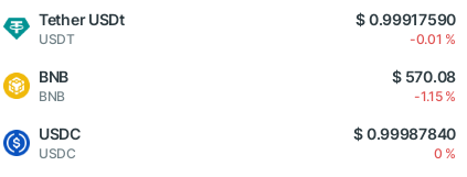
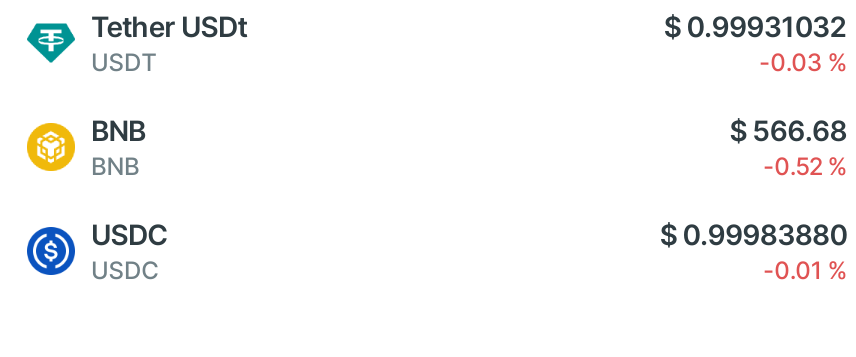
[356,10,456,29] $ 0.99917590 -> [664,10,847,44] $ 0.99931032
[410,31,456,48] -0.01 % -> [759,48,847,78] -0.03 %
[392,68,456,86] $ 570.08 -> [729,114,847,148] $ 566.68
[414,88,456,105] -1.15 % -> [763,152,847,182] -0.52 %
[354,125,456,143] $ 0.99987840 -> [660,218,847,252] $ 0.99983880
[434,146,456,162] 0 % -> [763,256,847,286] -0.01 %

